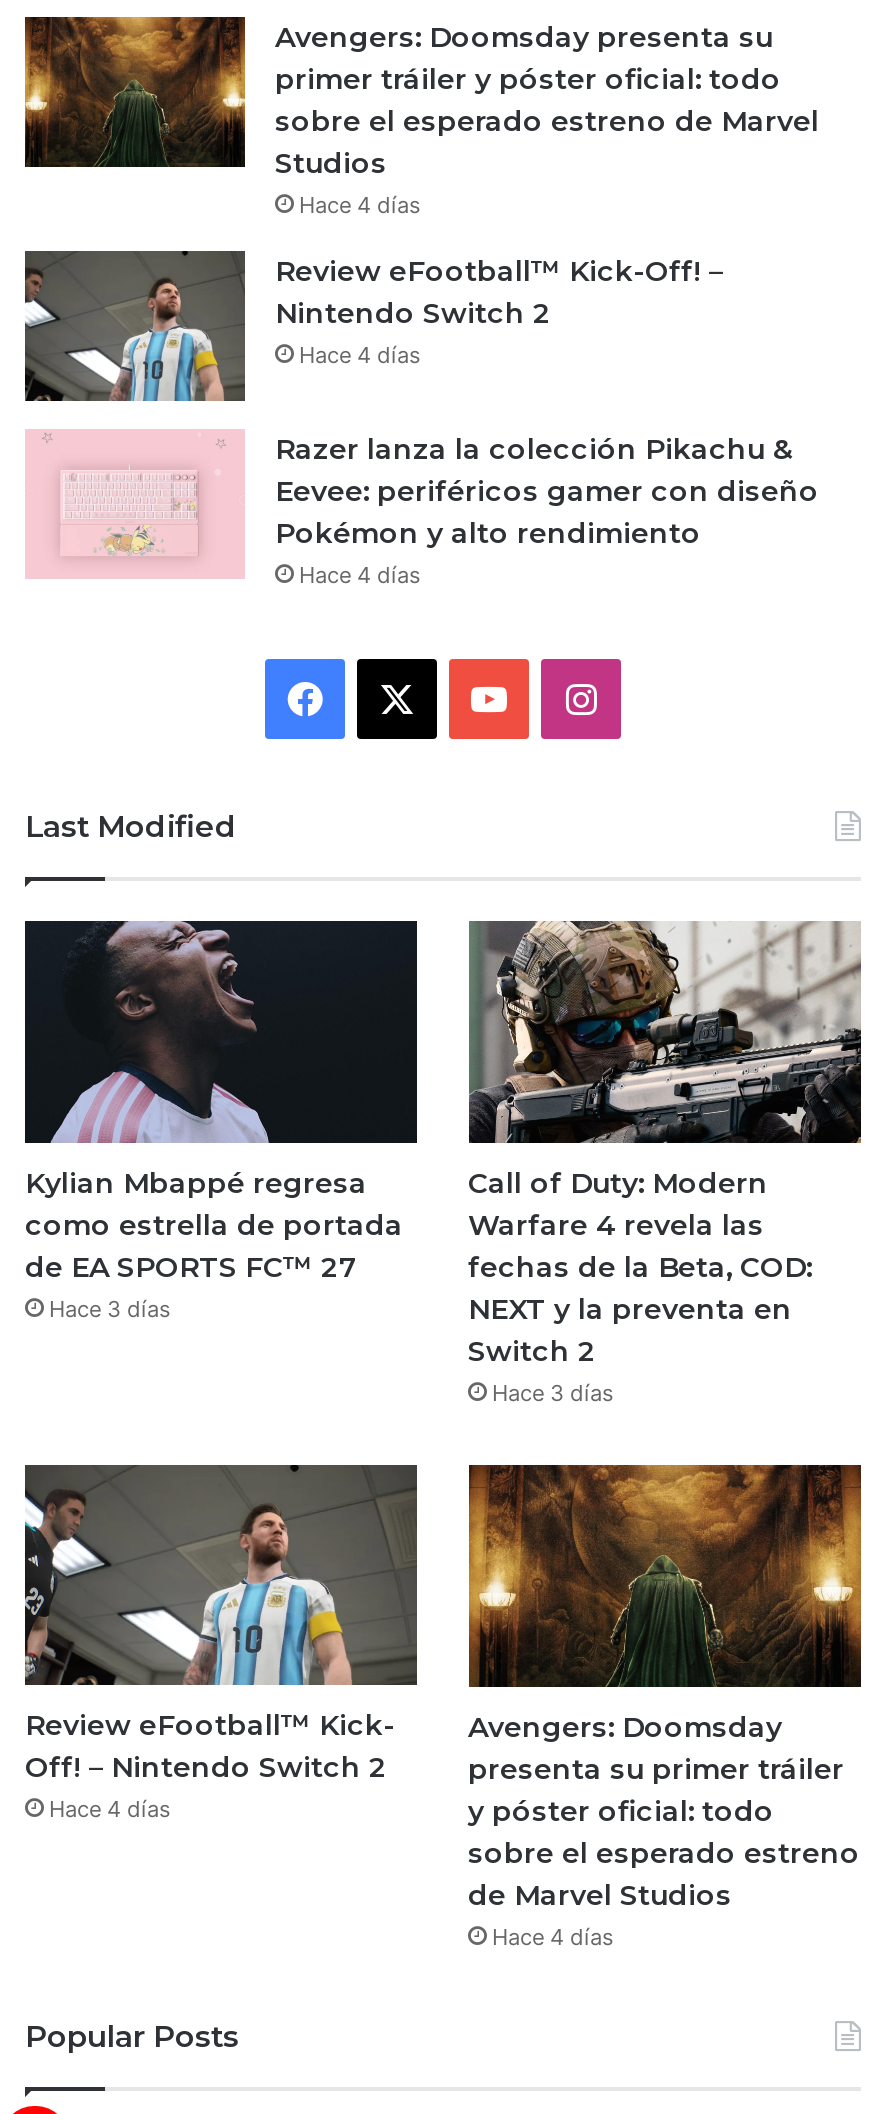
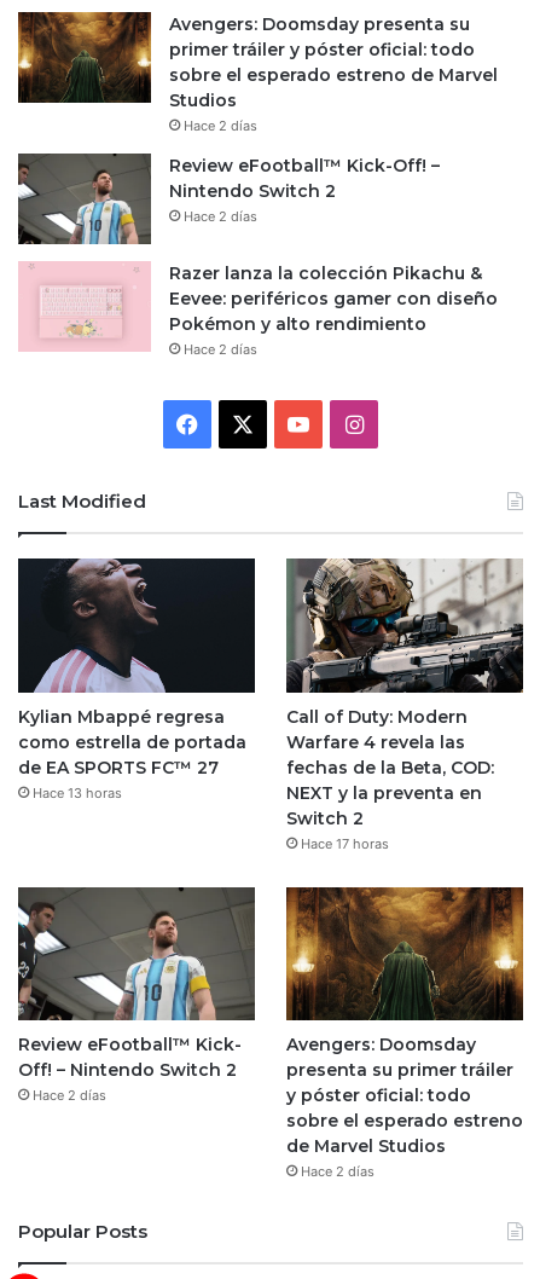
[299,192,421,220] Hace 4 días -> [184,117,257,134] Hace 2 días
[299,342,421,370] Hace 4 días -> [184,208,257,225] Hace 2 días
[299,562,421,590] Hace 4 días -> [184,341,257,358] Hace 2 días
[49,1295,171,1323] Hace 3 días -> [33,784,122,801] Hace 13 horas
[492,1379,614,1407] Hace 3 días -> [300,835,388,852] Hace 17 horas
[49,1796,171,1824] Hace 4 días -> [33,1087,106,1104] Hace 2 días
[492,1923,614,1951] Hace 4 días -> [300,1163,374,1180] Hace 2 días

